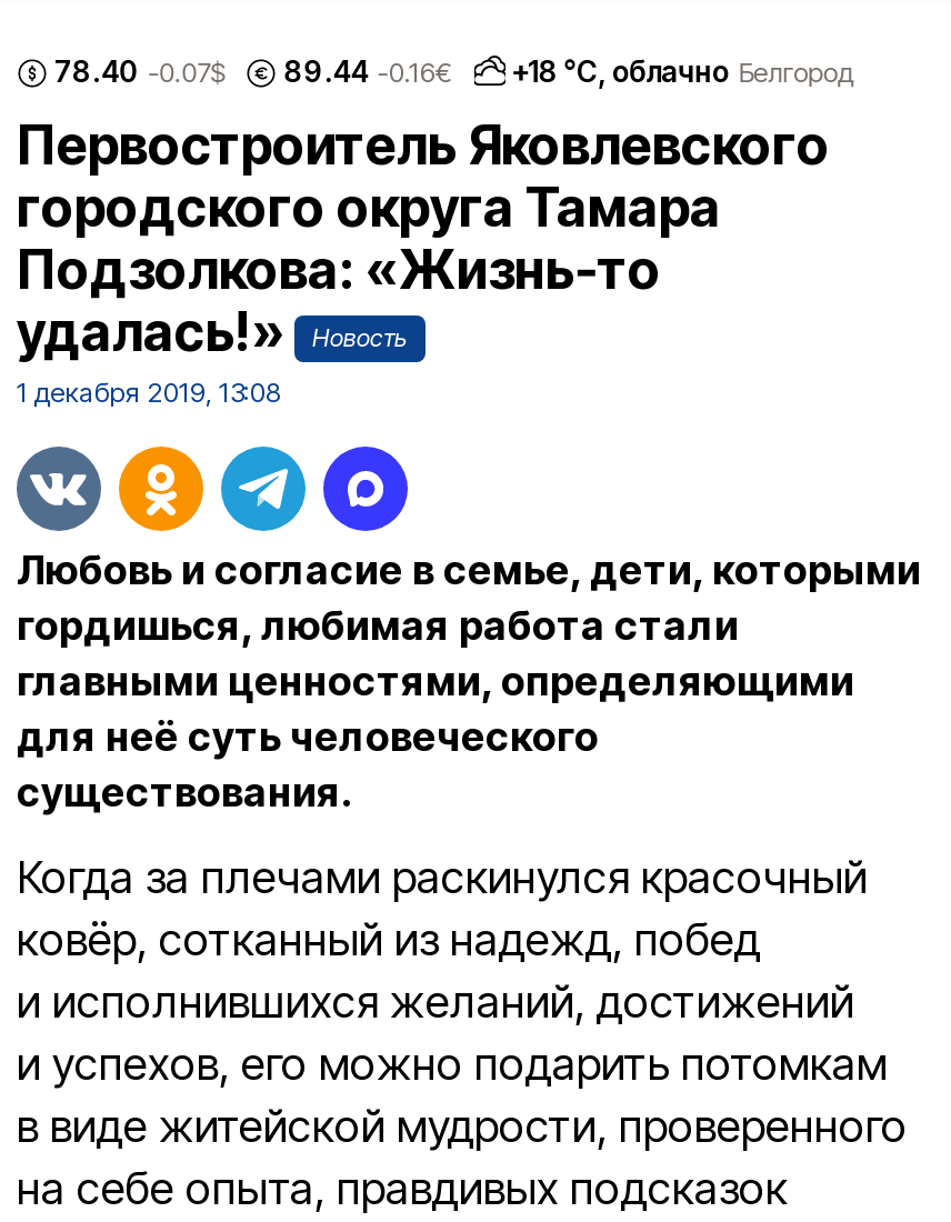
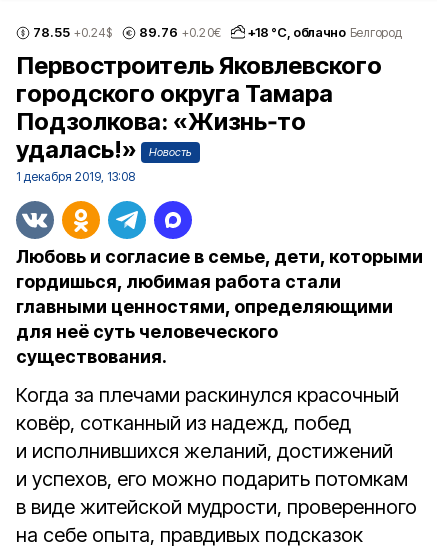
[54,52,224,88] 78.40 -0.07$ -> [33,23,112,39] 78.55 +0.24$
[284,52,451,88] 89.44 -0.16€ -> [139,23,221,39] 89.76 +0.20€

